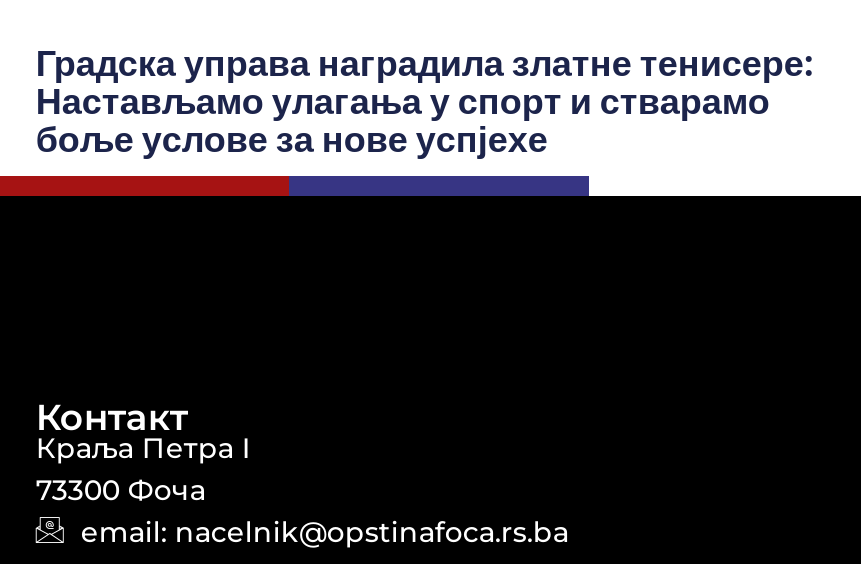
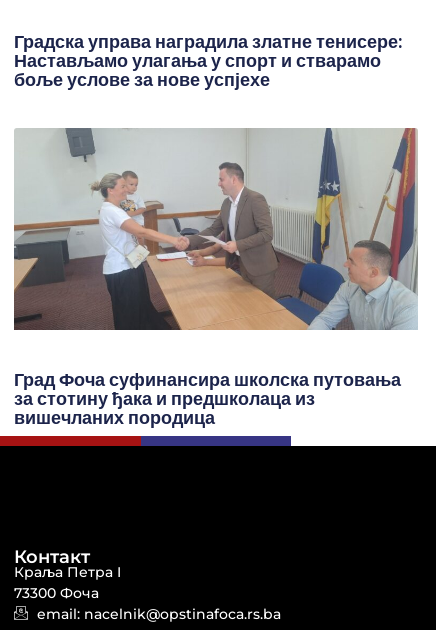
none -> [13,127,419,430] [image] | Град Фоча суфинансира школска путовања | за стотину ђака и предшколаца из | вишечланих породица

